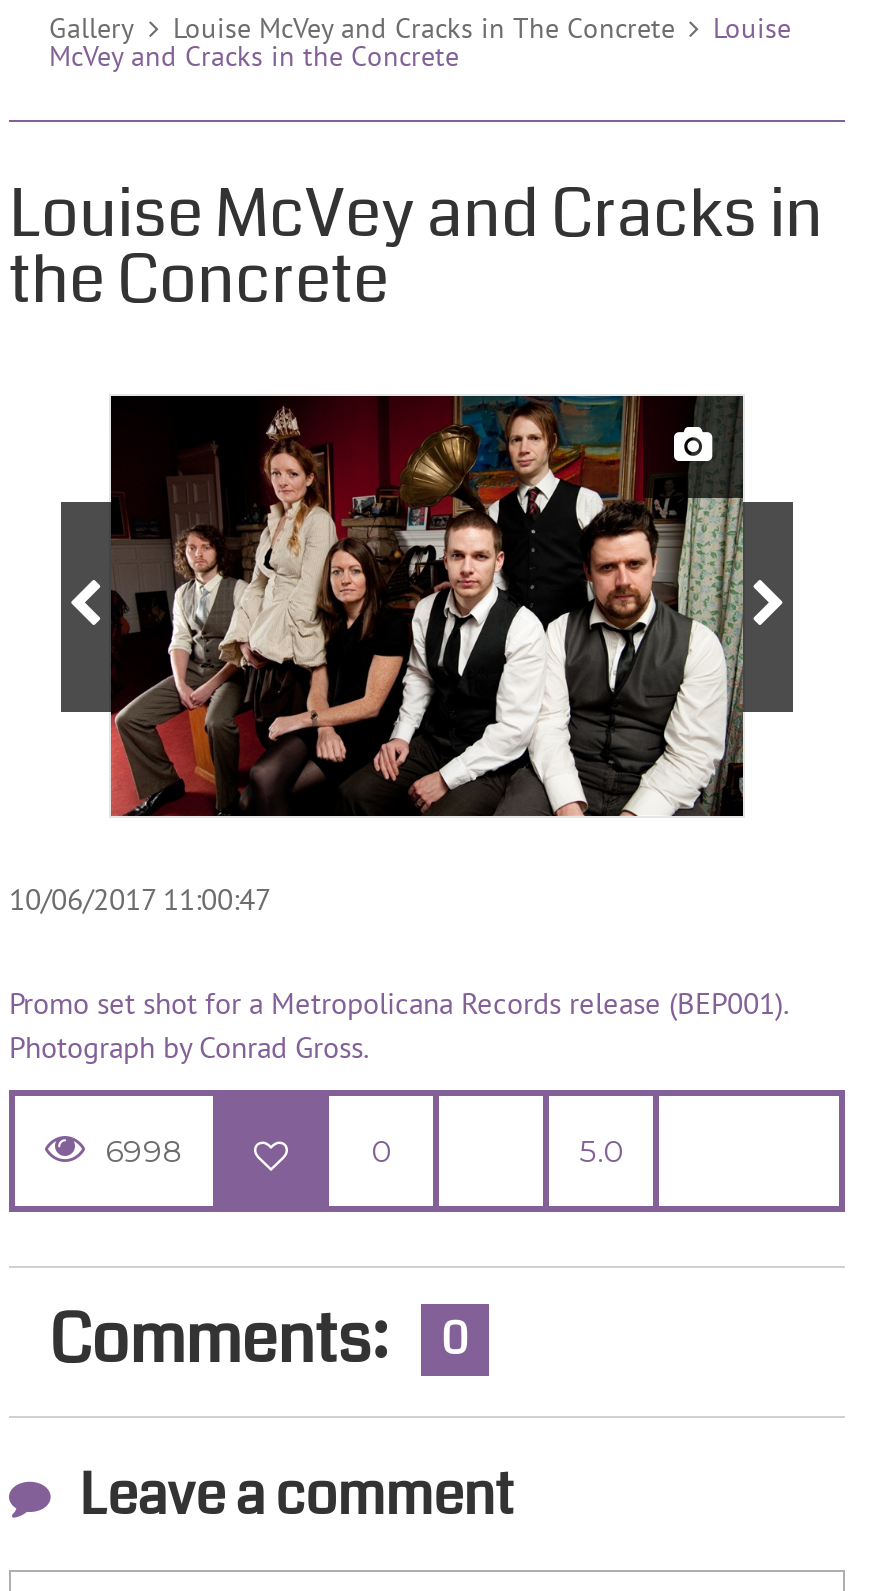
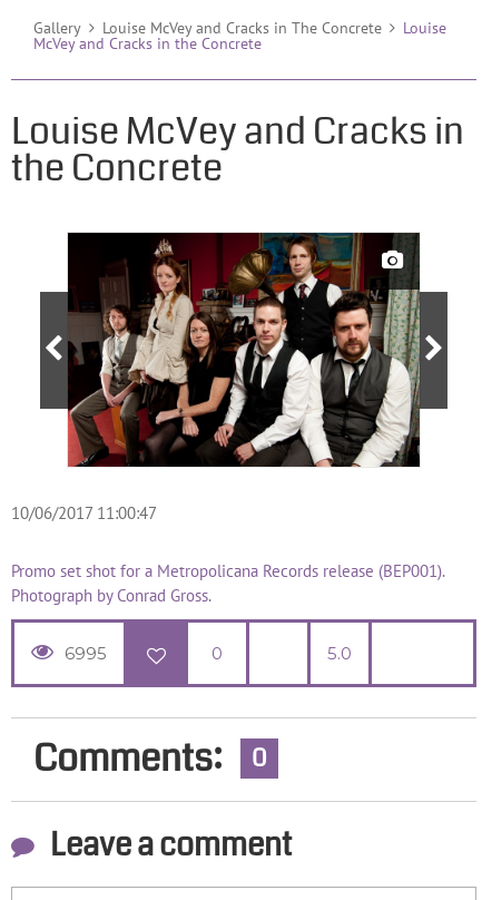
[105,1133,183,1171] 6998 -> [65,643,107,664] 6995

